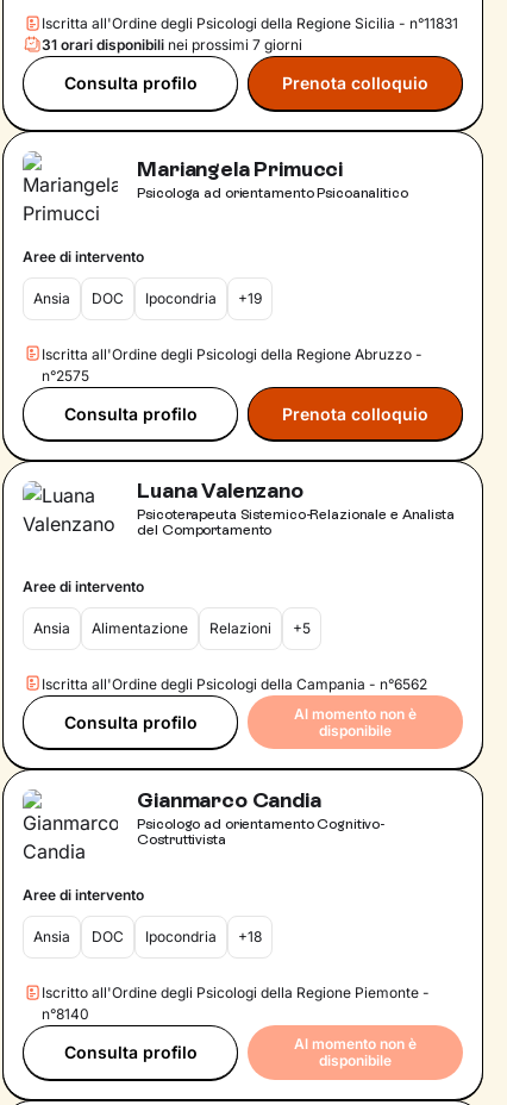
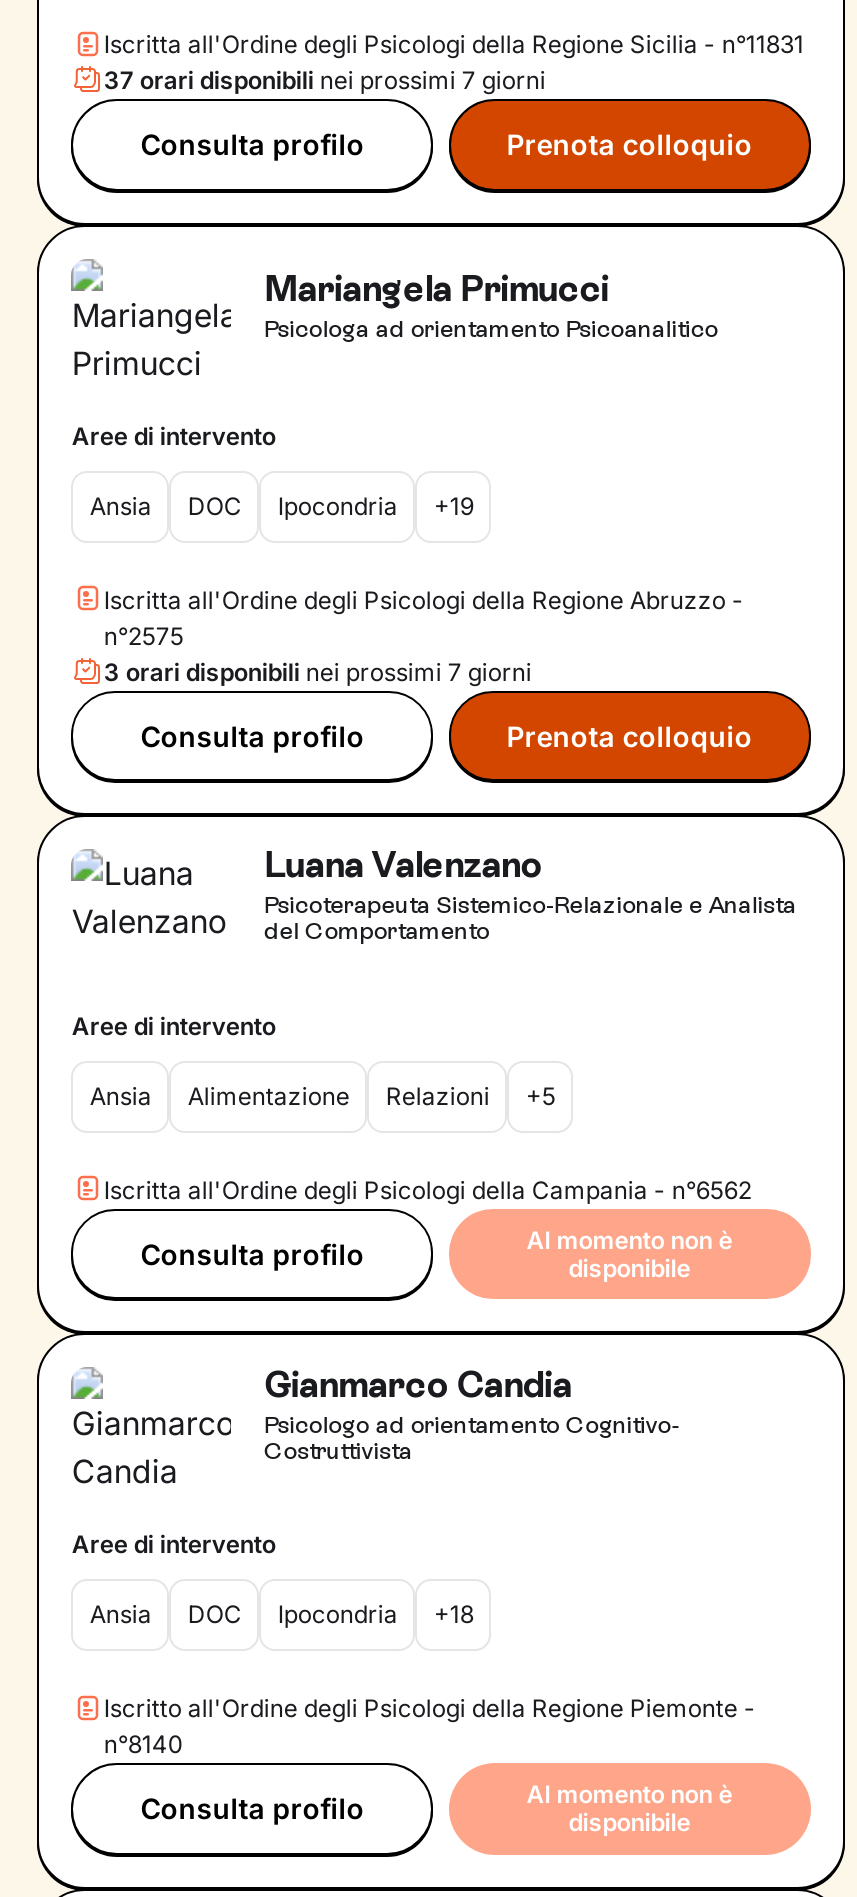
[42,36,303,54] 31 orari disponibili nei prossimi 7 giorni -> [104,65,546,95] 37 orari disponibili nei prossimi 7 giorni
none -> [104,656,532,686] 3 orari disponibili nei prossimi 7 giorni

